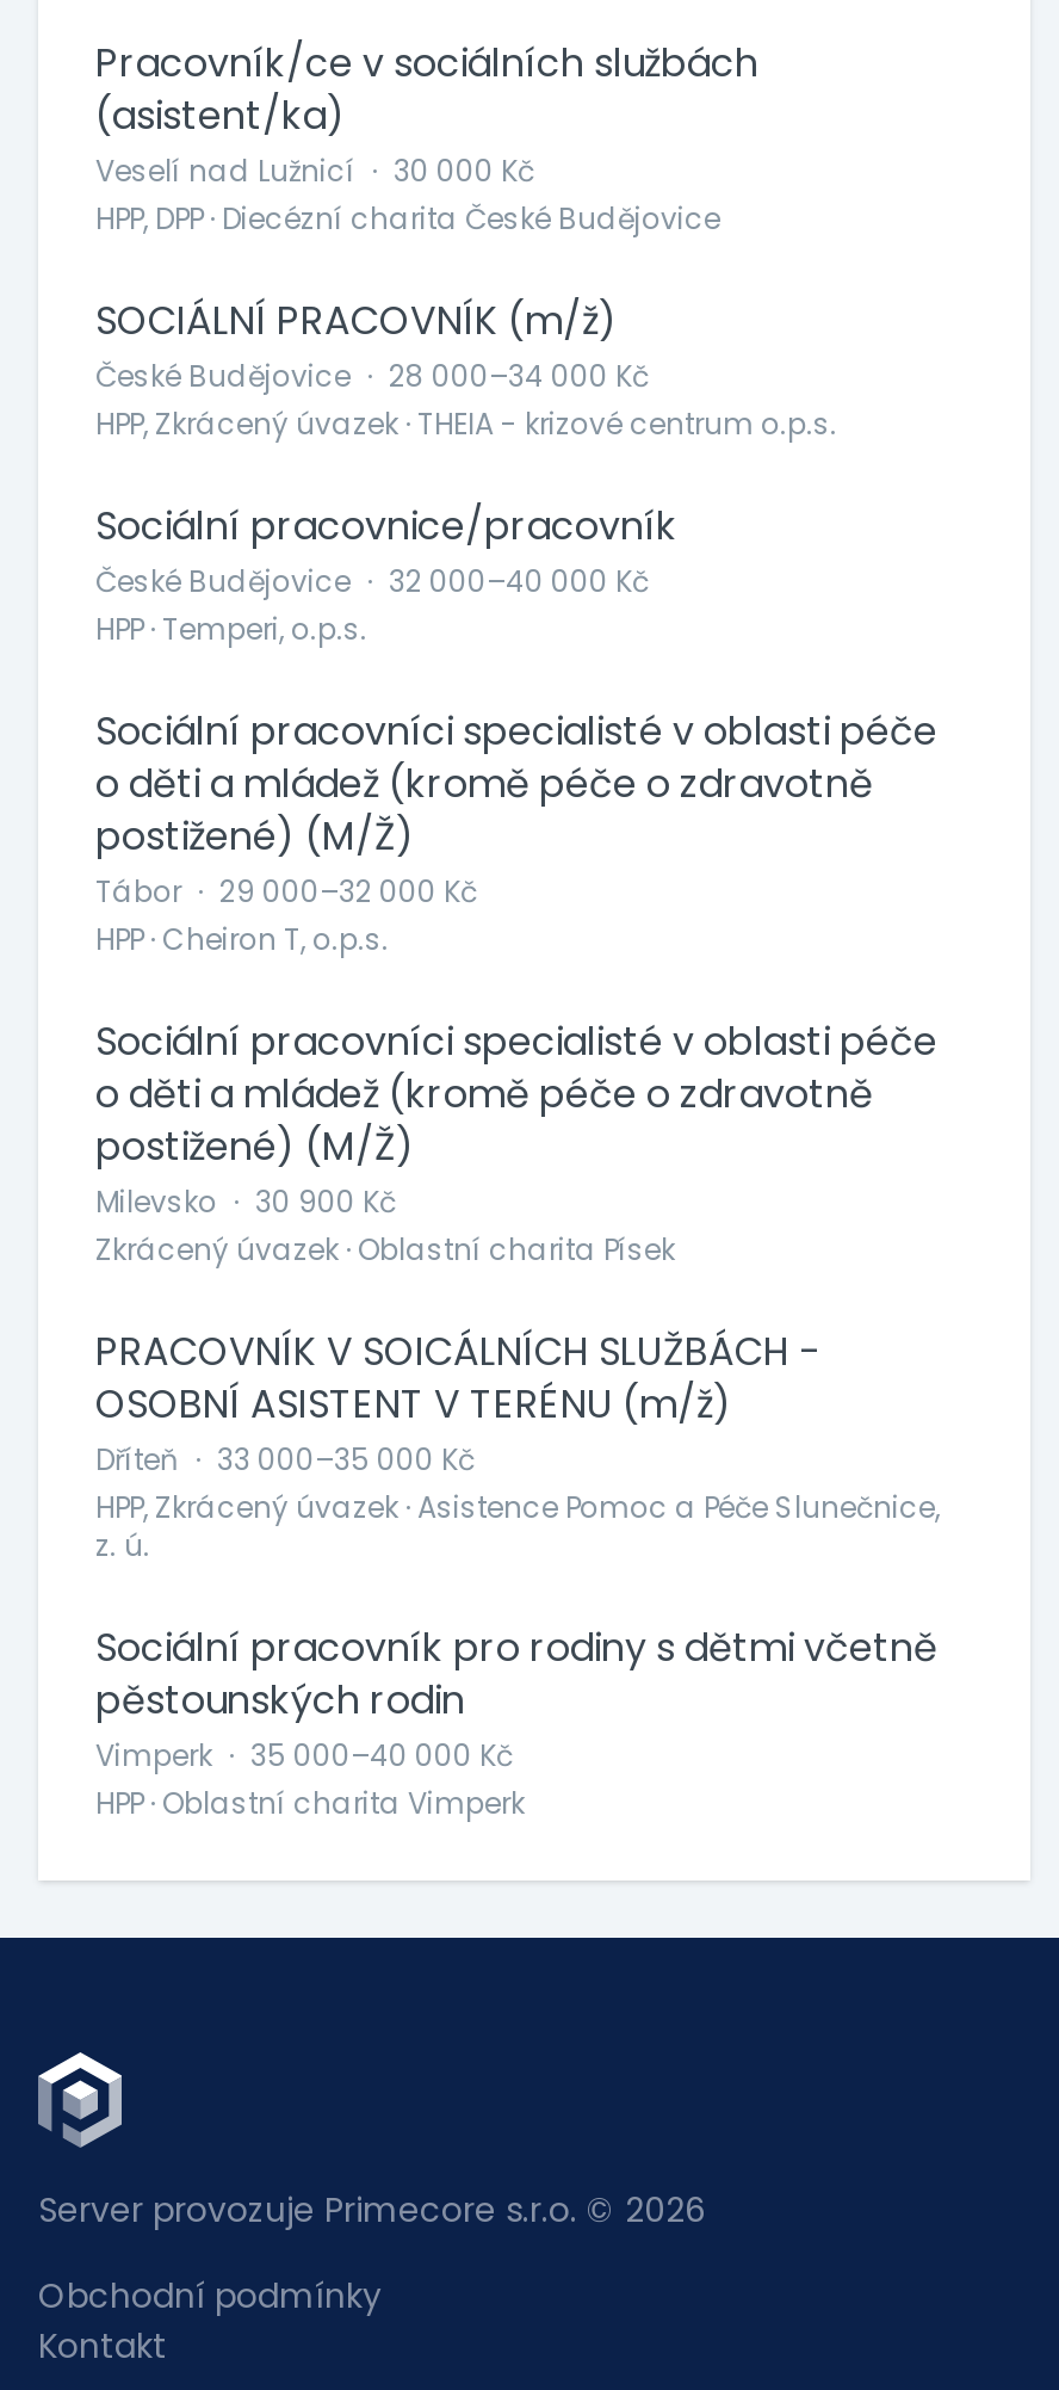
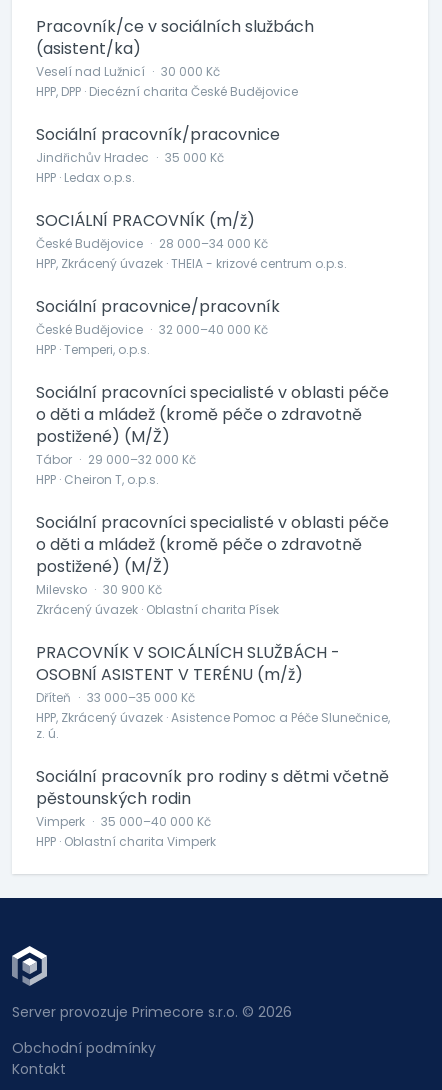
none -> [36,123,280,186] Sociální pracovník/pracovnice | Jindřichův Hradec | 35 000 Kč | HPP · Ledax o.p.s.

